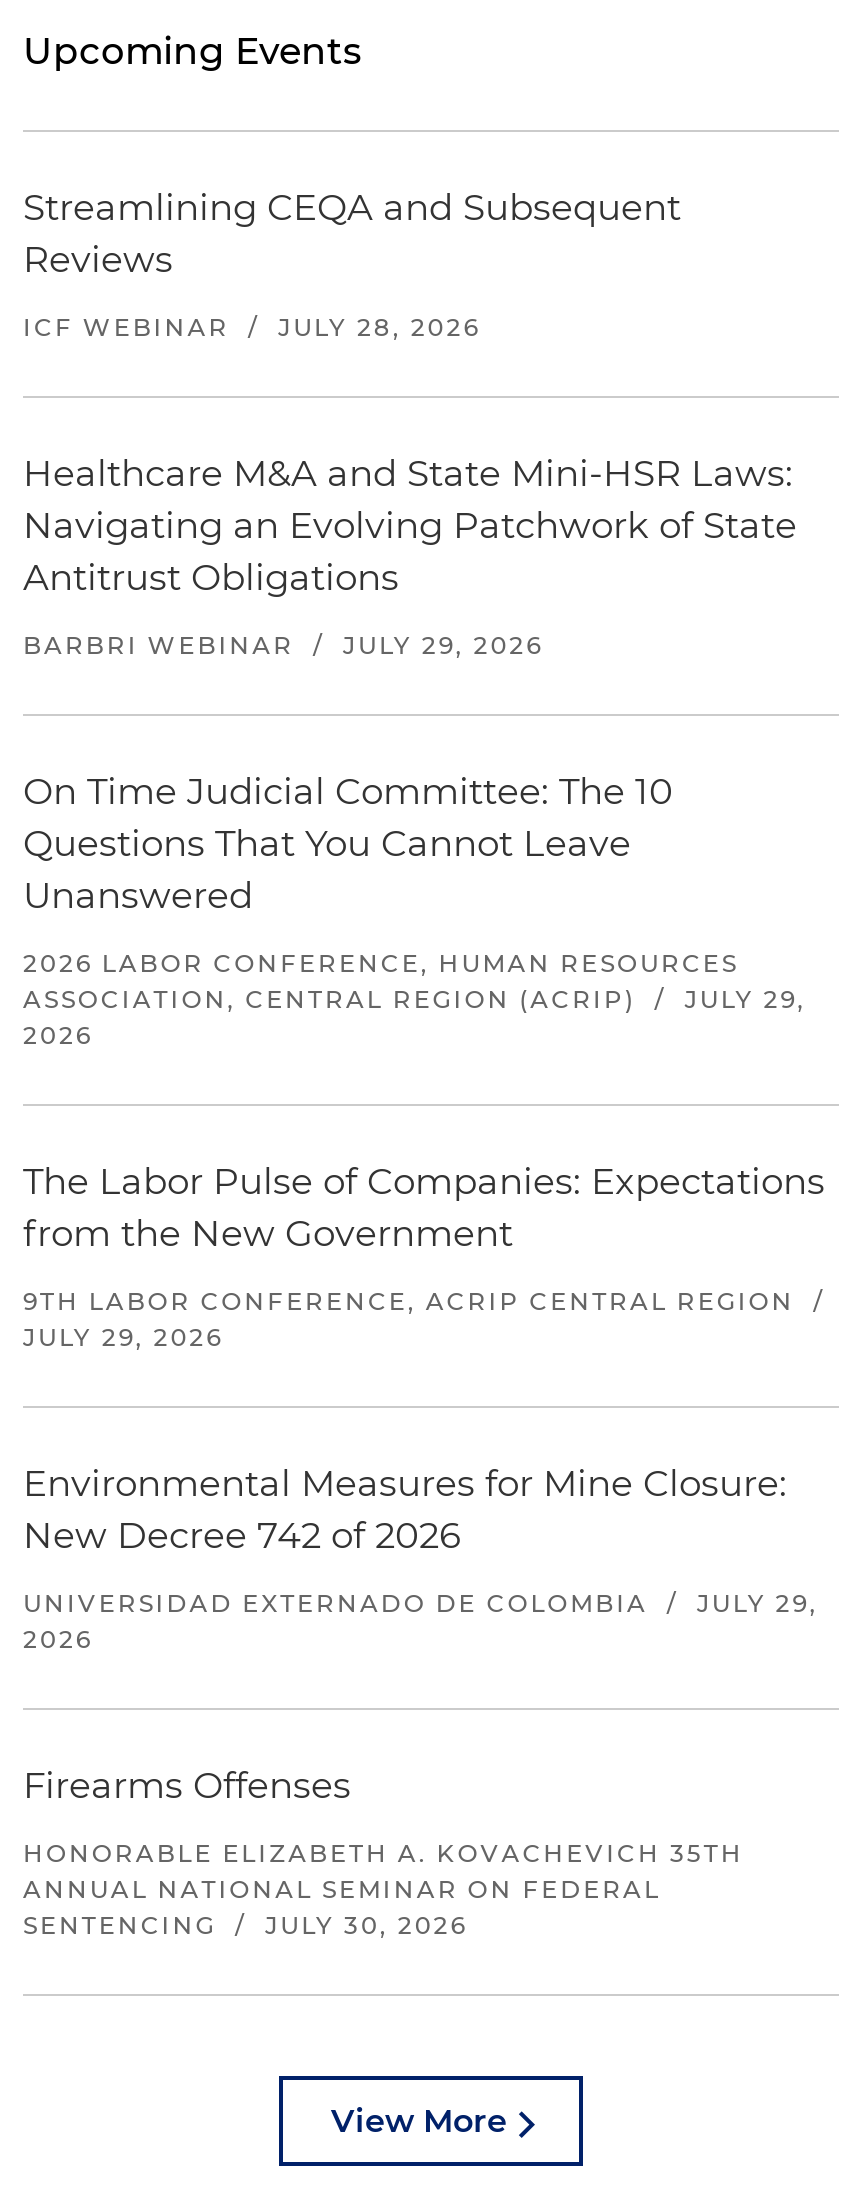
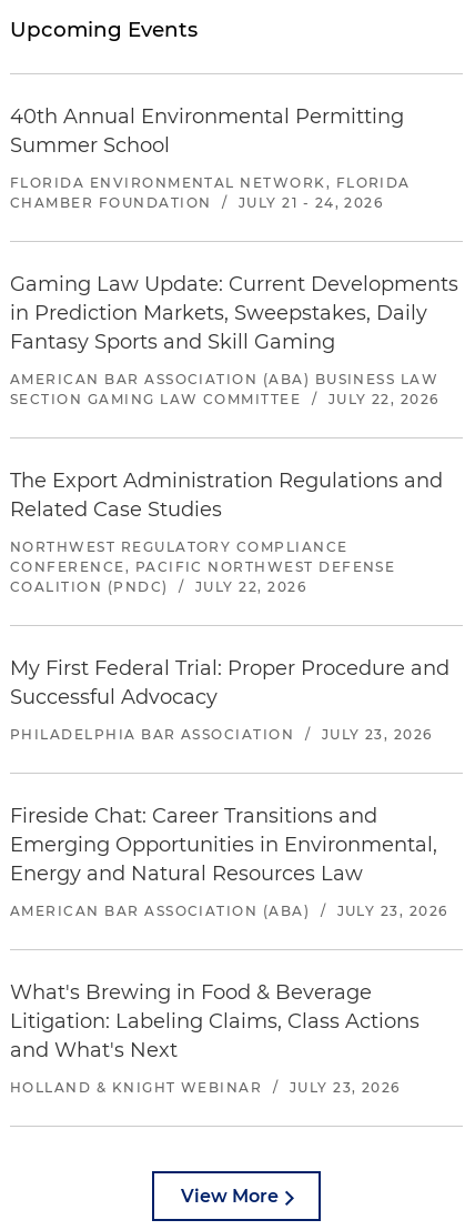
[23,186,681,282] Streamlining CEQA and Subsequent | Reviews -> [10,104,404,158] 40th Annual Environmental Permitting | Summer School
[23,312,480,342] ICF WEBINAR / JULY 28, 2026 -> [10,174,411,211] FLORIDA ENVIRONMENTAL NETWORK, FLORIDA | CHAMBER FOUNDATION / JULY 21 - 24, 2026
[23,452,797,600] Healthcare M&A and State Mini-HSR Laws: | Navigating an Evolving Patchwork of State | Antitrust Obligations -> [10,272,458,354] Gaming Law Update: Current Developments | in Prediction Markets, Sweepstakes, Daily | Fantasy Sports and Skill Gaming
[23,630,543,660] BARBRI WEBINAR / JULY 29, 2026 -> [10,371,439,407] AMERICAN BAR ASSOCIATION (ABA) BUSINESS LAW | SECTION GAMING LAW COMMITTEE / JULY 22, 2026
[23,770,673,918] On Time Judicial Committee: The 10 | Questions That You Cannot Leave | Unanswered -> [10,468,443,522] The Export Administration Regulations and | Related Case Studies
[23,948,806,1050] 2026 LABOR CONFERENCE, HUMAN RESOURCES | ASSOCIATION, CENTRAL REGION (ACRIP) / JULY 29, | 2026 -> [10,538,396,595] NORTHWEST REGULATORY COMPLIANCE | CONFERENCE, PACIFIC NORTHWEST DEFENSE | COALITION (PNDC) / JULY 22, 2026
[23,1160,825,1256] The Labor Pulse of Companies: Expectations | from the New Government -> [10,656,449,709] My First Federal Trial: Proper Procedure and | Successful Advocacy
[23,1286,824,1352] 9TH LABOR CONFERENCE, ACRIP CENTRAL REGION / | JULY 29, 2026 -> [10,726,432,743] PHILADELPHIA BAR ASSOCIATION / JULY 23, 2026
[23,1462,787,1558] Environmental Measures for Mine Closure: | New Decree 742 of 2026 -> [10,804,437,886] Fireside Chat: Career Transitions and | Emerging Opportunities in Environmental, | Energy and Natural Resources Law
[23,1588,818,1654] UNIVERSIDAD EXTERNADO DE COLOMBIA / JULY 29, | 2026 -> [10,903,448,919] AMERICAN BAR ASSOCIATION (ABA) / JULY 23, 2026
[23,1764,351,1808] Firearms Offenses -> [10,980,420,1062] What's Brewing in Food & Beverage | Litigation: Labeling Claims, Class Actions | and What's Next
[23,1838,744,1940] HONORABLE ELIZABETH A. KOVACHEVICH 35TH | ANNUAL NATIONAL SEMINAR ON FEDERAL | SENTENCING / JULY 30, 2026 -> [10,1079,400,1096] HOLLAND & KNIGHT WEBINAR / JULY 23, 2026

